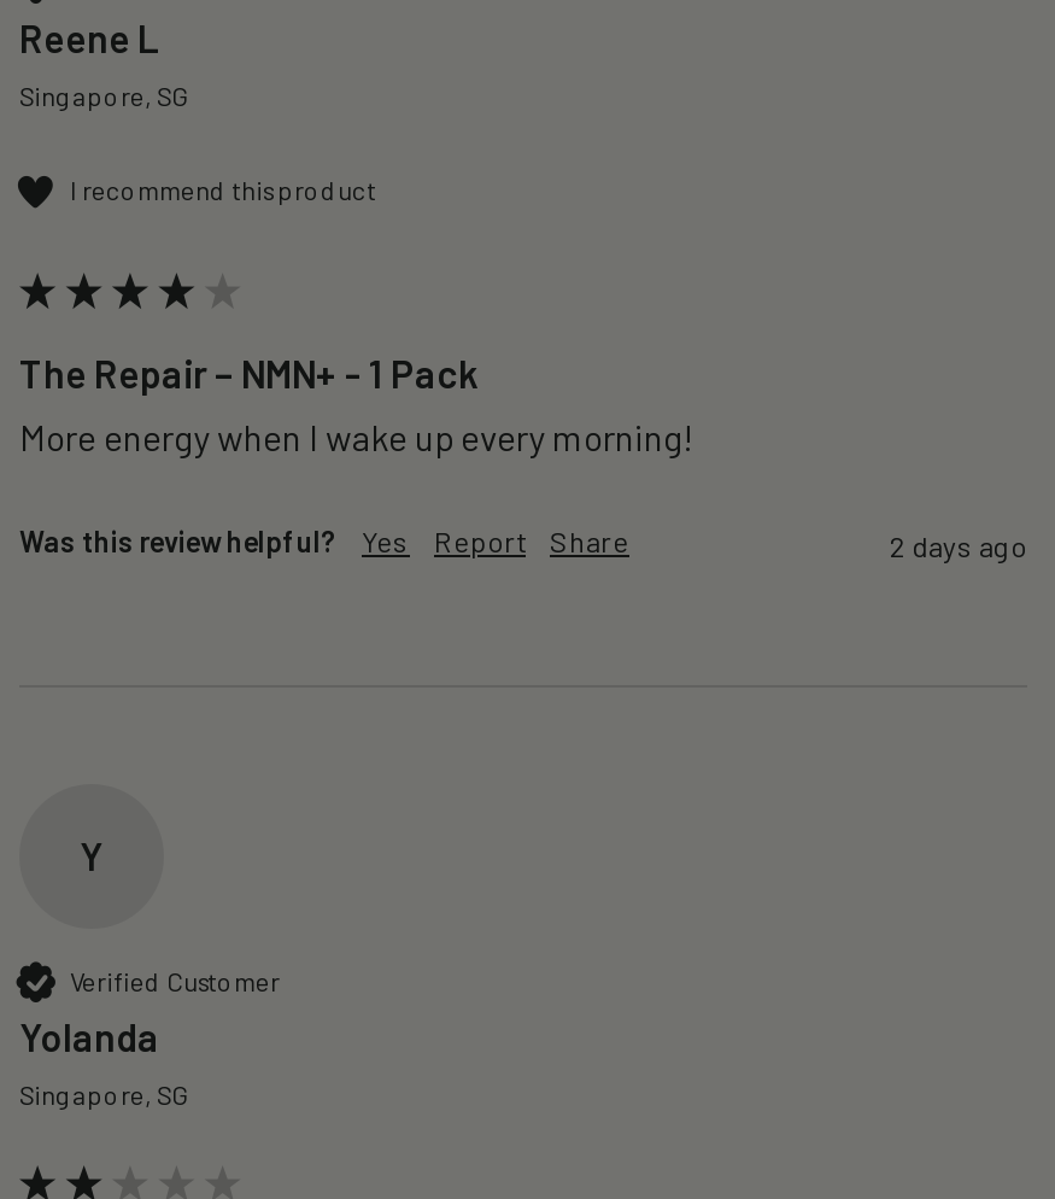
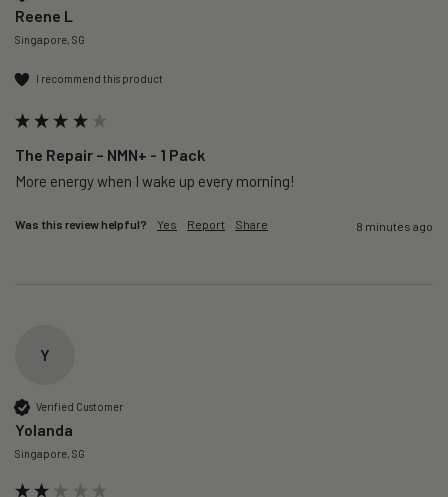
[890,527,1027,561] 2 days ago -> [356,218,433,232] 8 minutes ago

